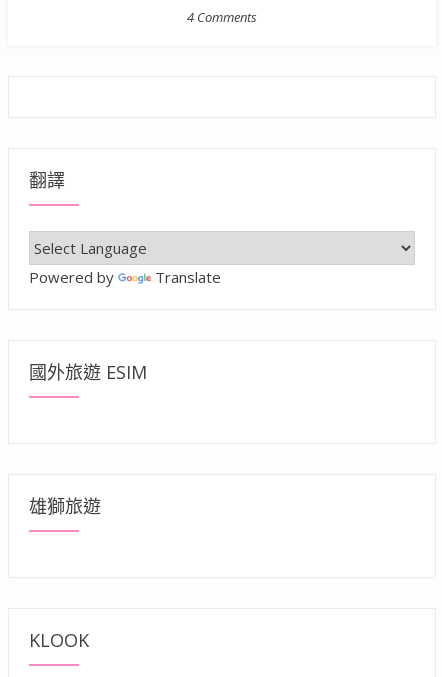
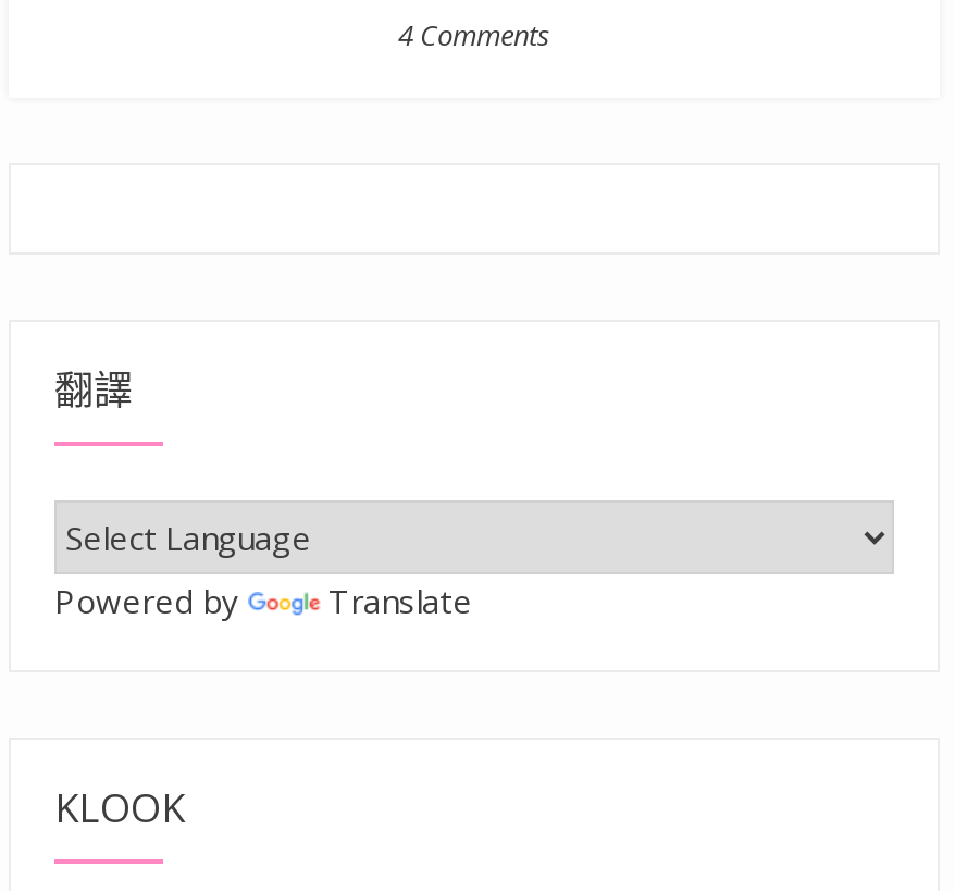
[29,360,147,384] 國外旅遊 ESIM -> none
[29,494,101,518] 雄獅旅遊 -> none

